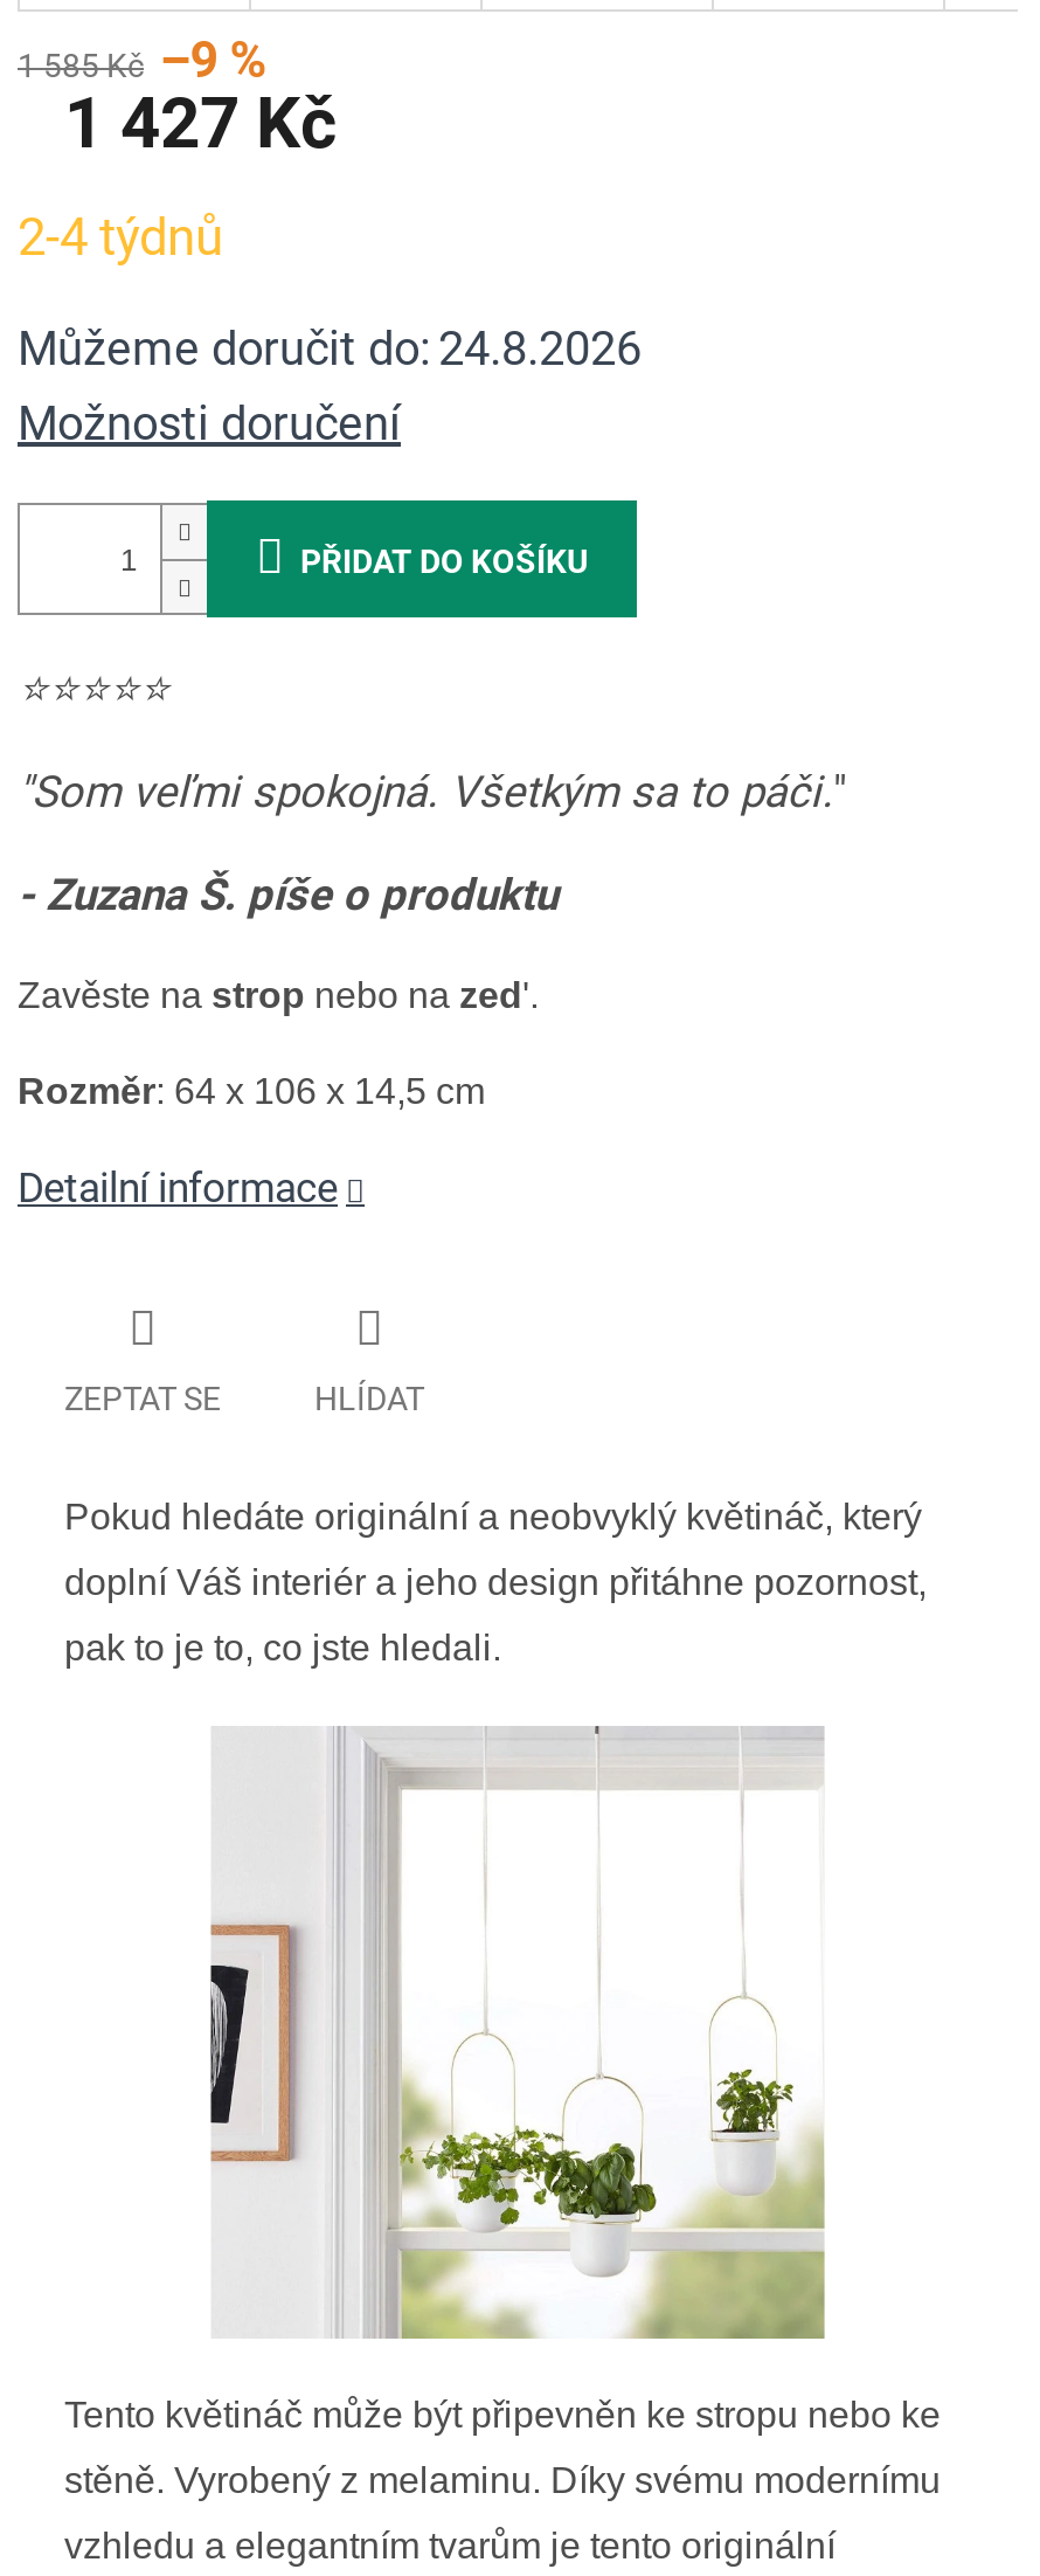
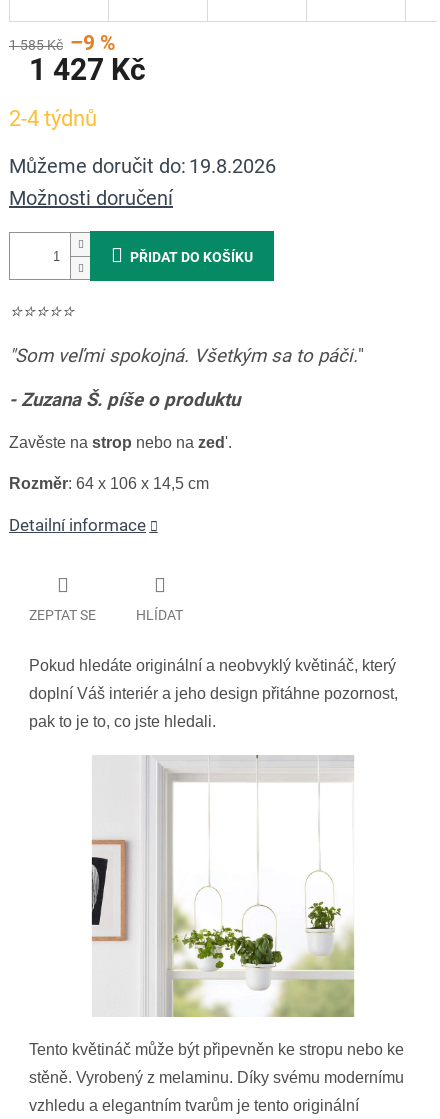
[18,321,642,377] Můžeme doručit do: 24.8.2026 -> [9,154,276,178] Můžeme doručit do: 19.8.2026

